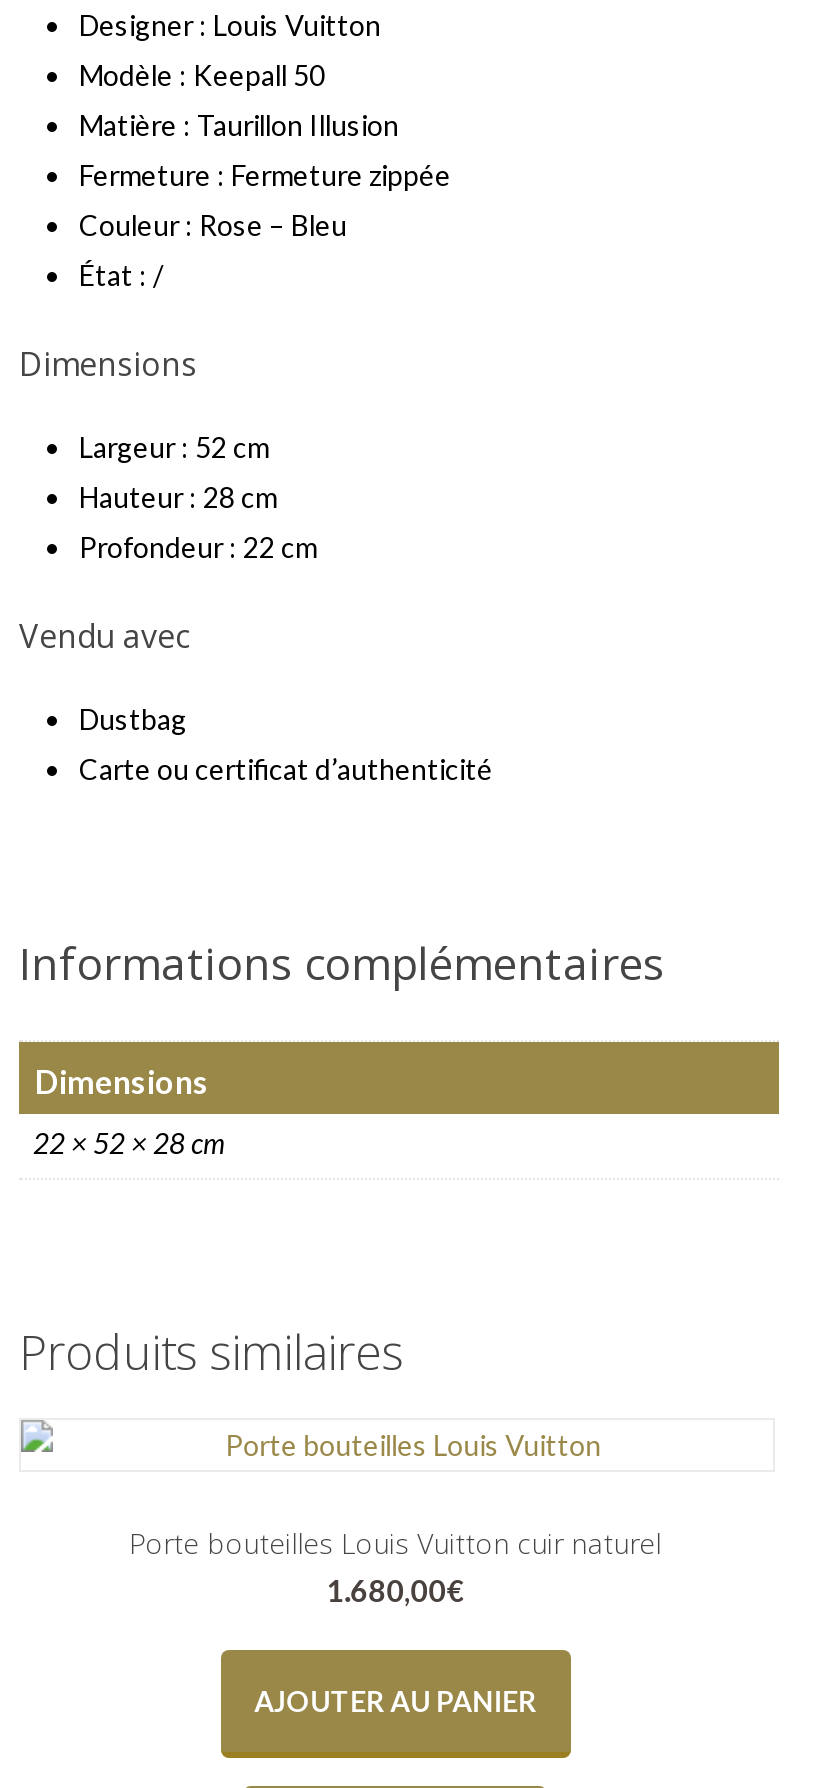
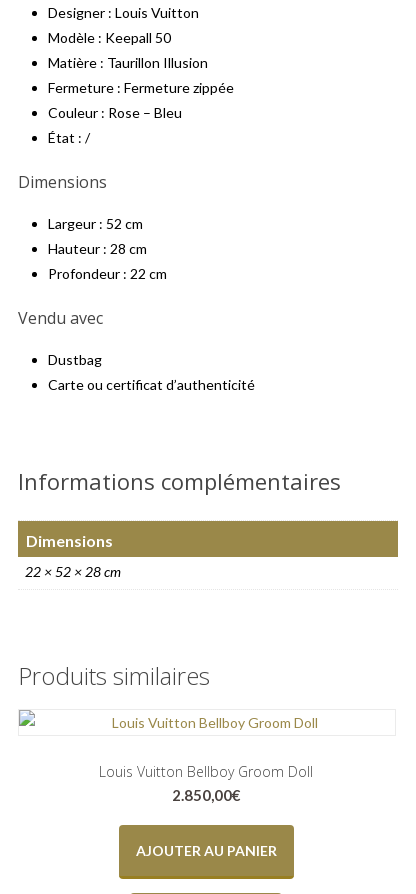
[129,1524,661,1608] Porte bouteilles Louis Vuitton cuir naturel | 1.680,00€ -> [99,762,313,804] Louis Vuitton Bellboy Groom Doll | 2.850,00€

